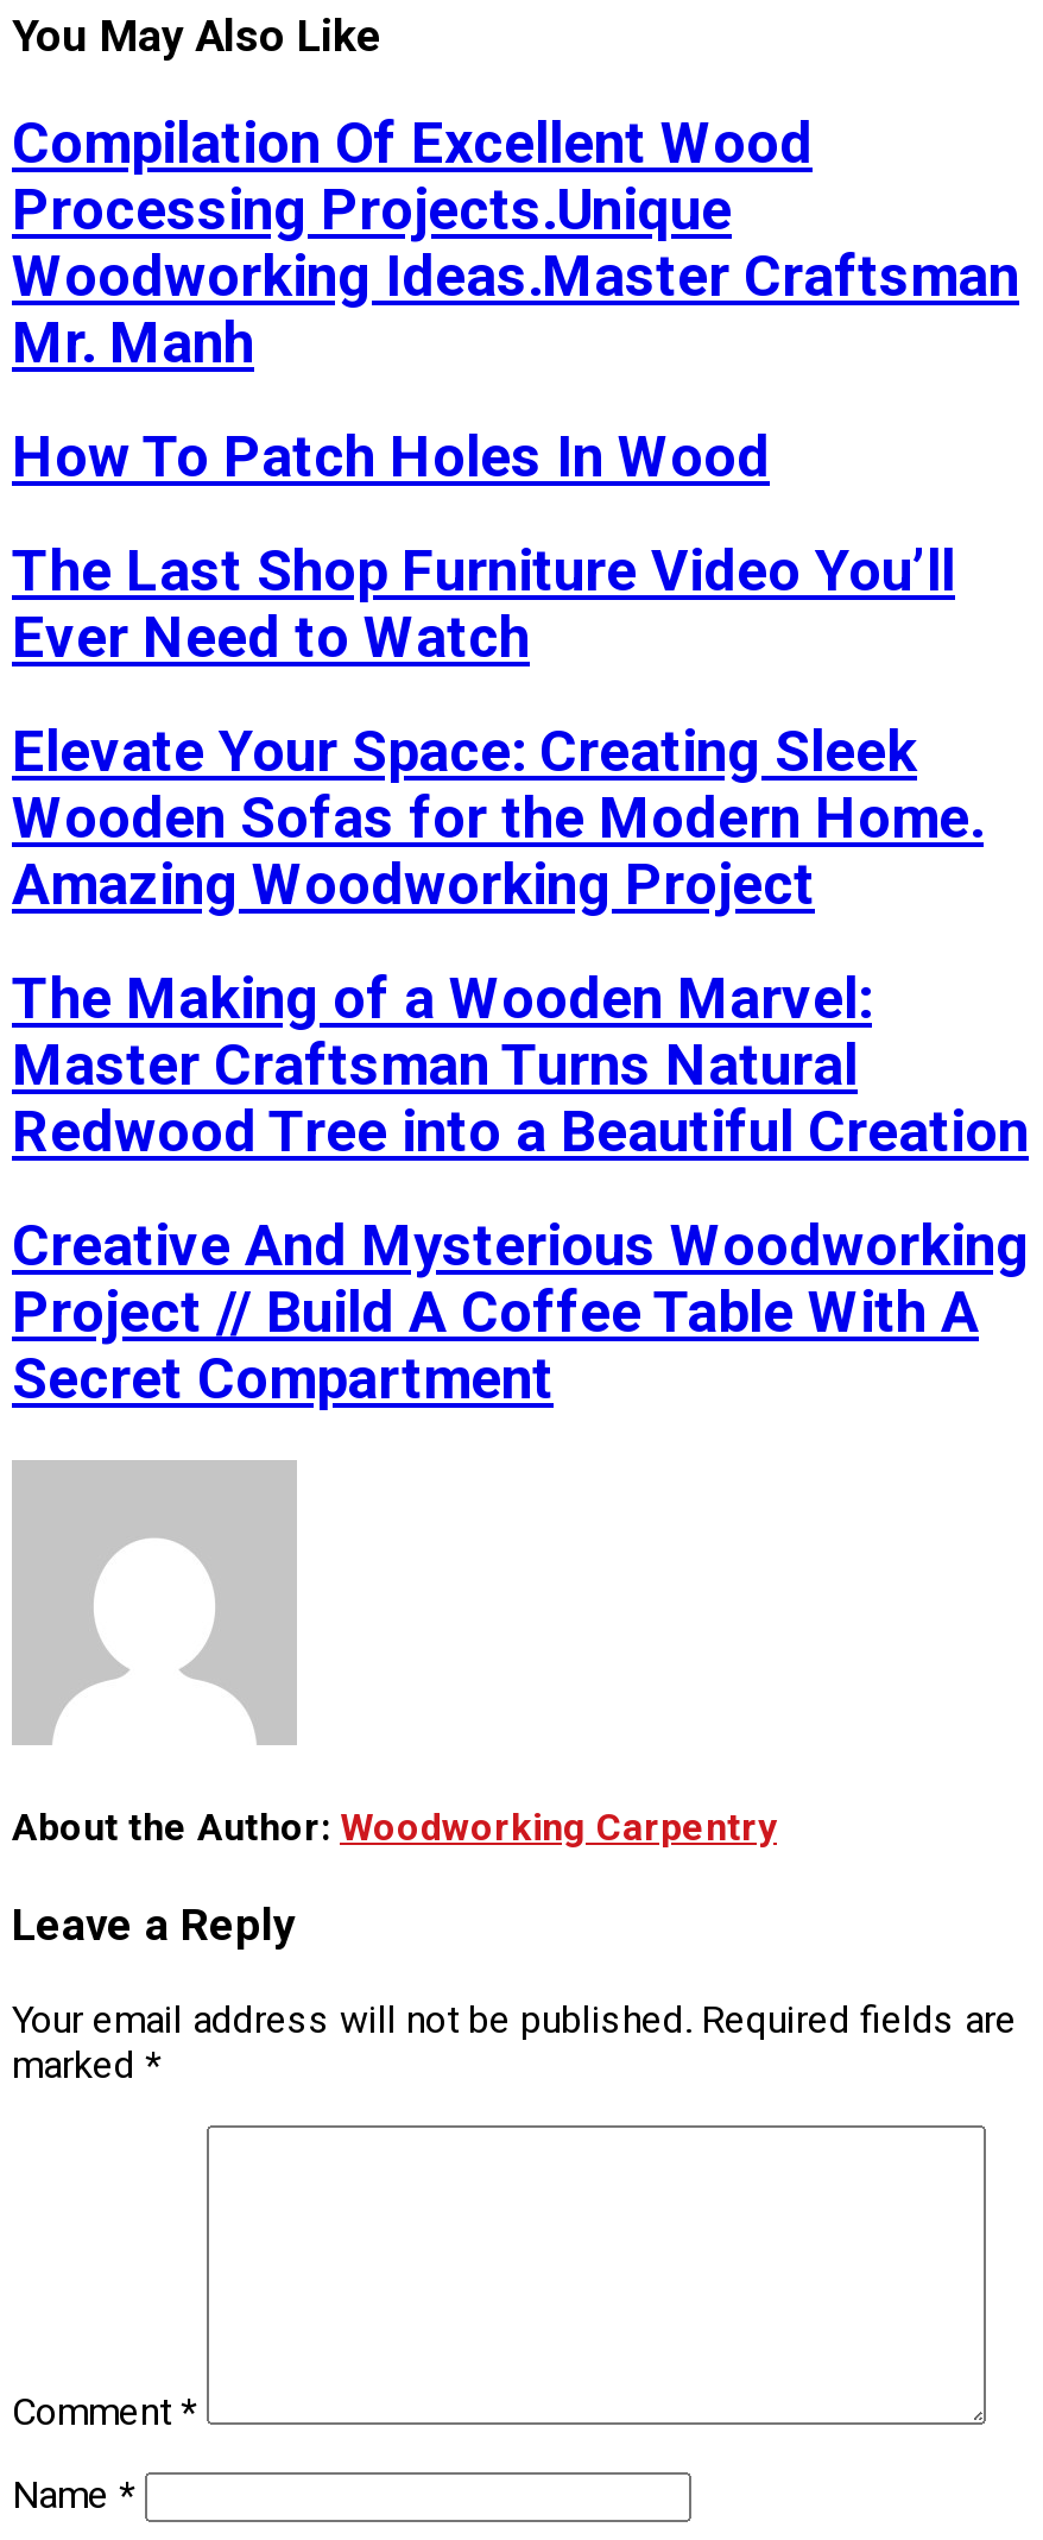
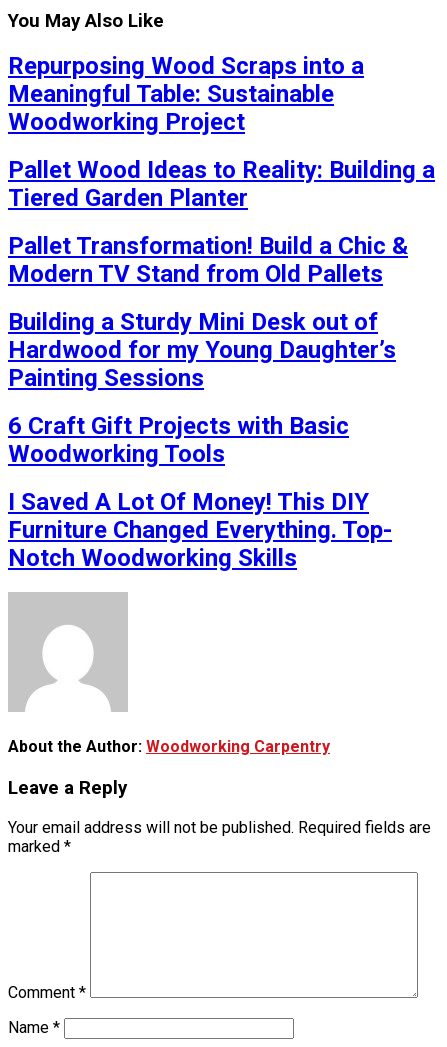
[12,111,1019,377] Compilation Of Excellent Wood | Processing Projects.Unique | Woodworking Ideas.Master Craftsman | Mr. Manh -> [8,52,364,136] Repurposing Wood Scraps into a | Meaningful Table: Sustainable | Woodworking Project
[12,424,770,491] How To Patch Holes In Wood -> [8,156,435,212] Pallet Wood Ideas to Reality: Building a | Tiered Garden Planter
[12,538,955,671] The Last Shop Furniture Video You’ll | Ever Need to Watch -> [8,232,408,288] Pallet Transformation! Build a Chic & | Modern TV Stand from Old Pallets
[12,719,984,918] Elevate Your Space: Creating Sleek | Wooden Sofas for the Modern Home. | Amazing Woodworking Project -> [8,308,396,392] Building a Sturdy Mini Desk out of | Hardwood for my Young Daughter’s | Painting Sessions
[12,965,1029,1165] The Making of a Wooden Marvel: | Master Craftsman Turns Natural | Redwood Tree into a Beautiful Creation -> [8,412,349,468] 6 Craft Gift Projects with Basic | Woodworking Tools
[12,1212,1029,1412] Creative And Mysterious Woodworking | Project // Build A Coffee Table With A | Secret Compartment -> [8,488,392,572] I Saved A Lot Of Money! This DIY | Furniture Changed Everything. Top- | Notch Woodworking Skills

